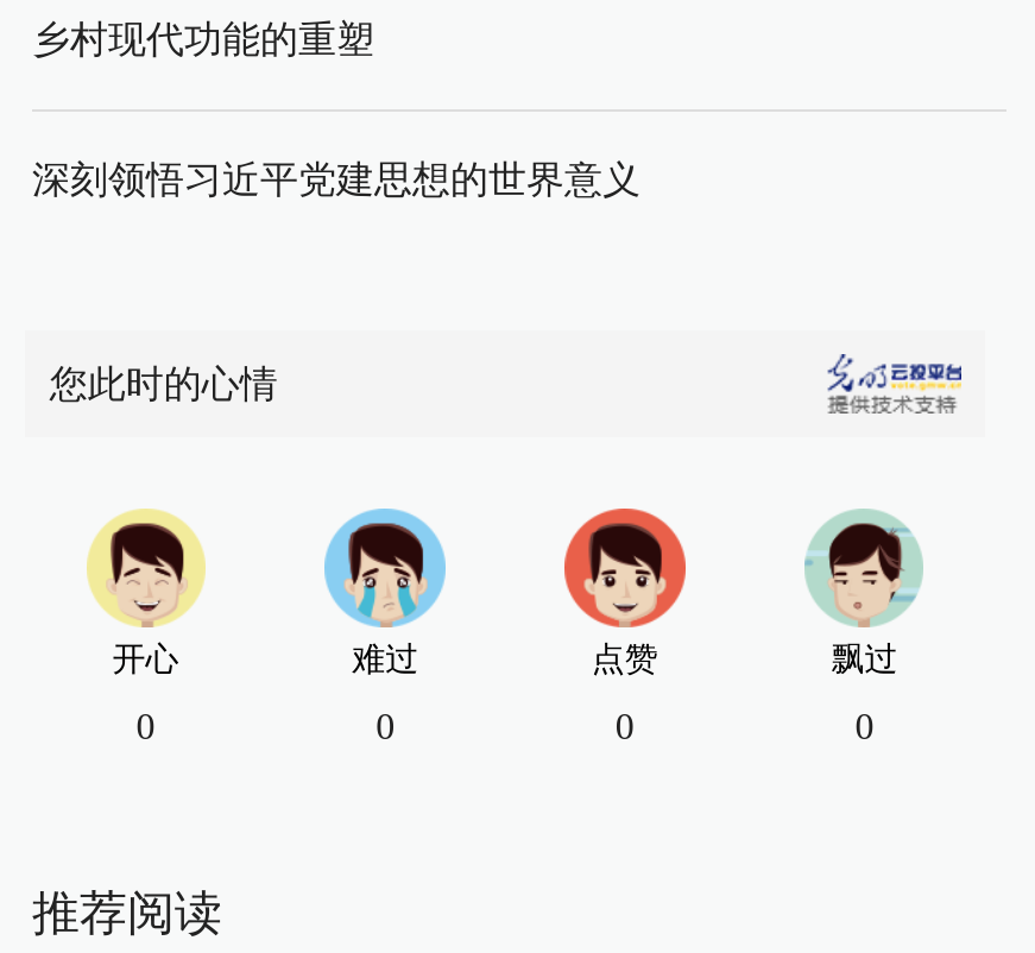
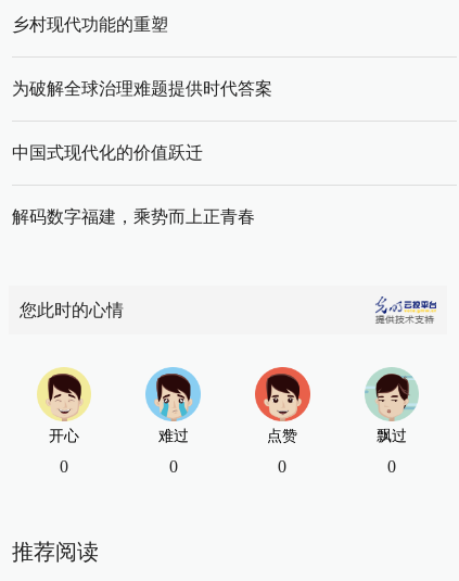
[32,159,640,200] 深刻领悟习近平党建思想的世界意义 -> [12,79,272,226] 为破解全球治理难题提供时代答案 | 中国式现代化的价值跃迁 | 解码数字福建，乘势而上正青春

